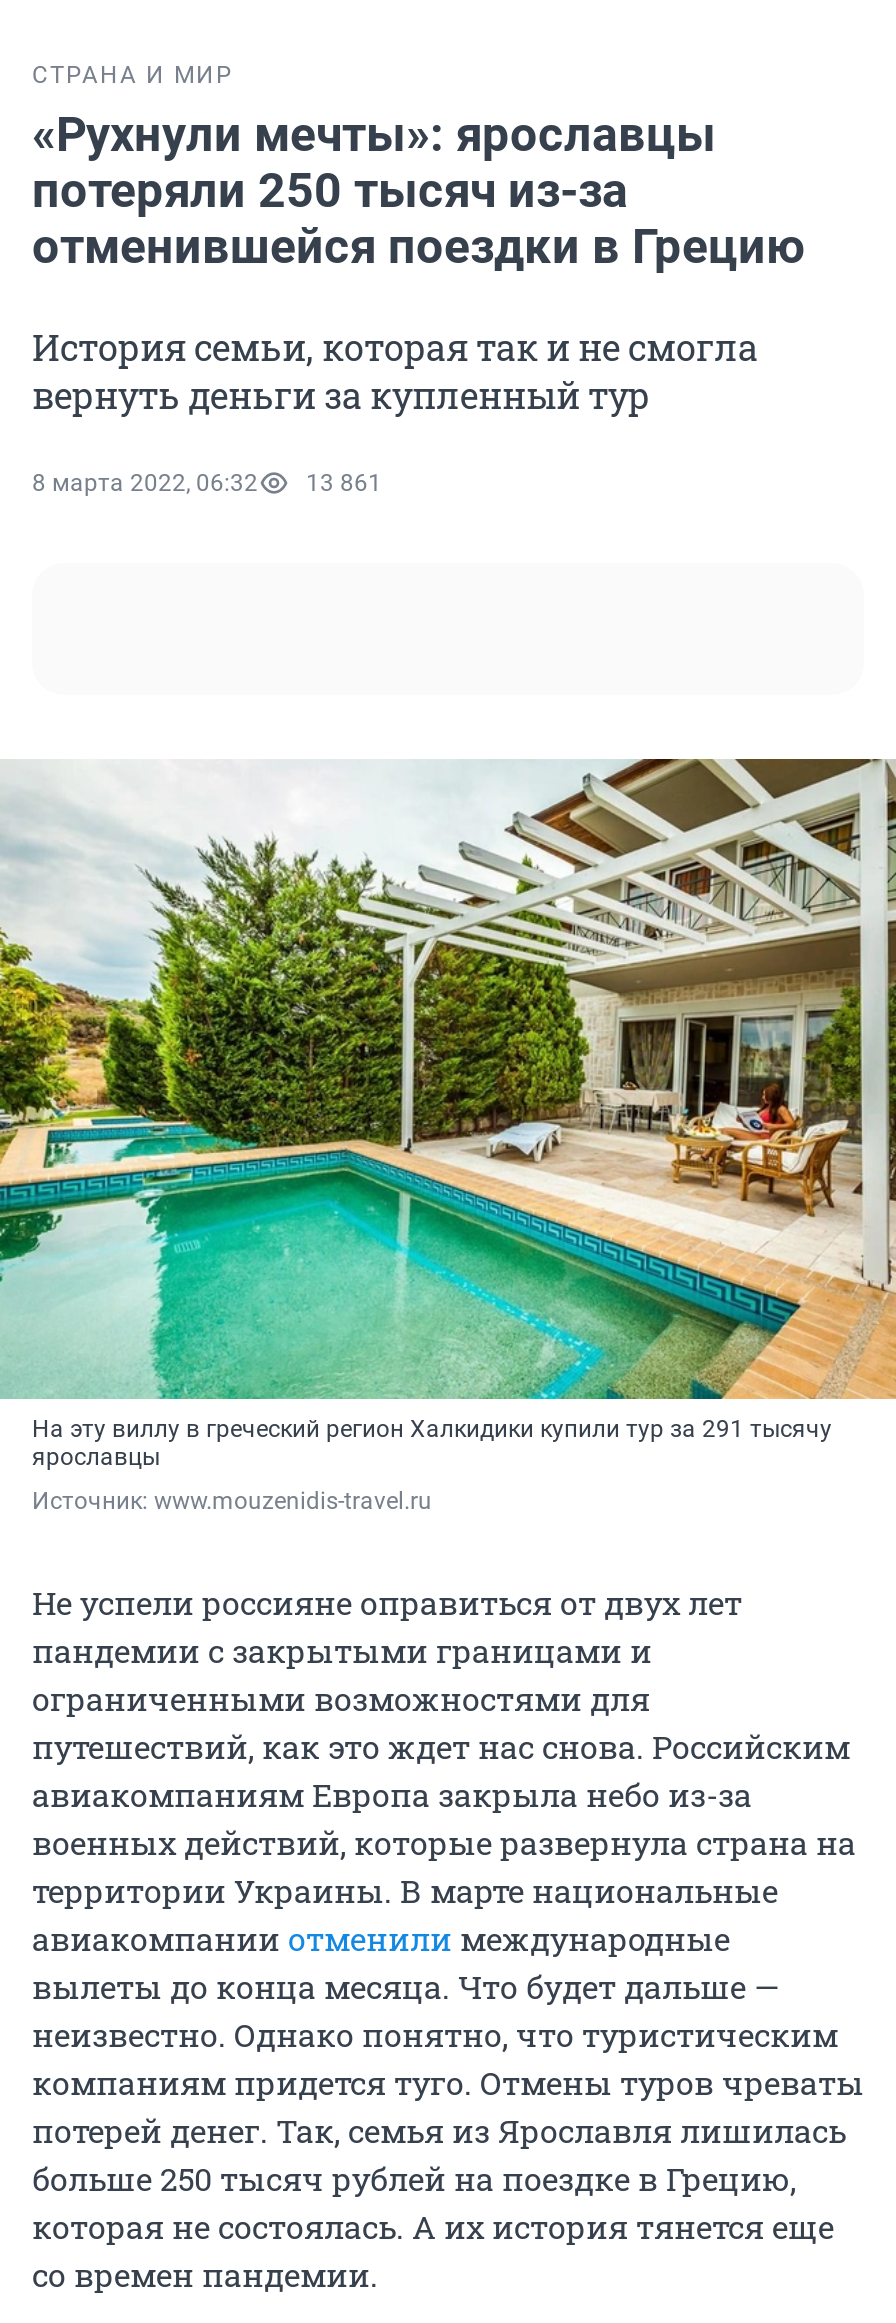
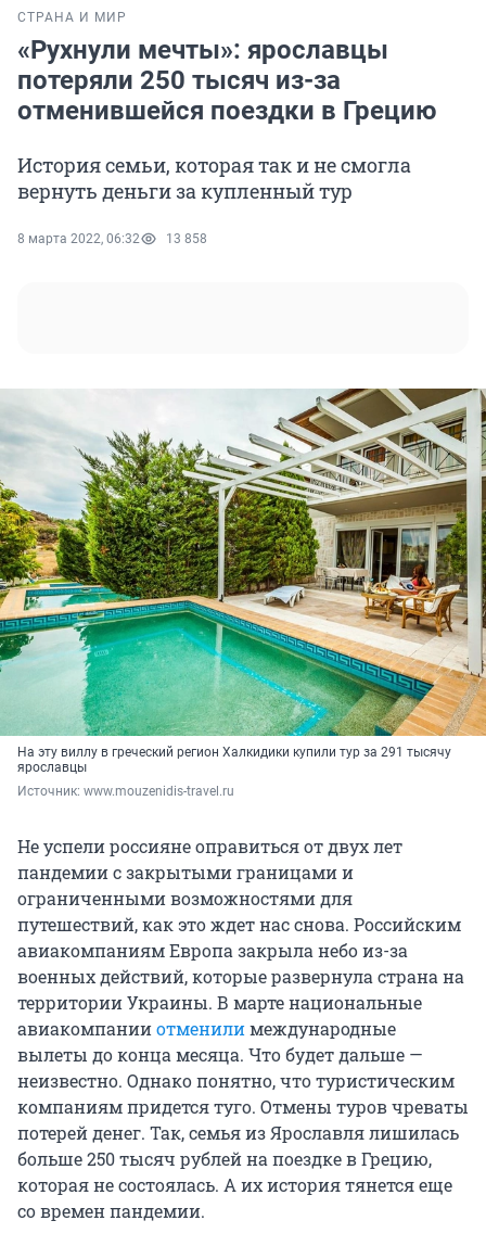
[32,469,382,497] 8 марта 2022, 06:32 13 861 -> [17,231,207,246] 8 марта 2022, 06:32 13 858

